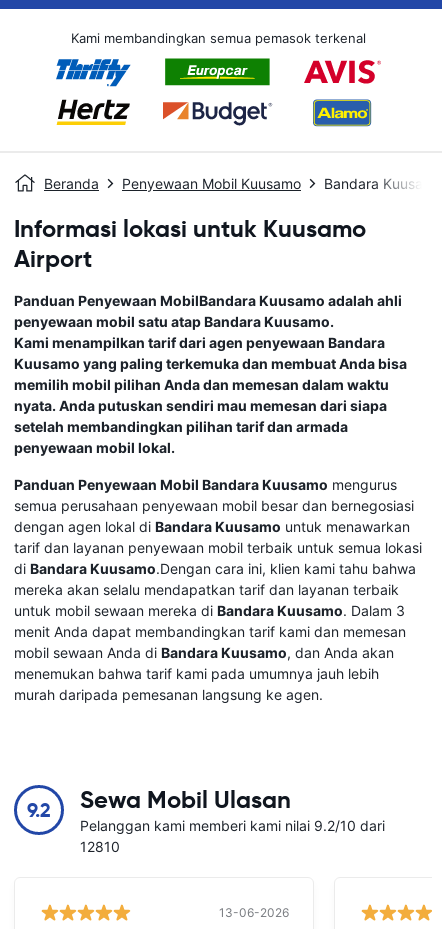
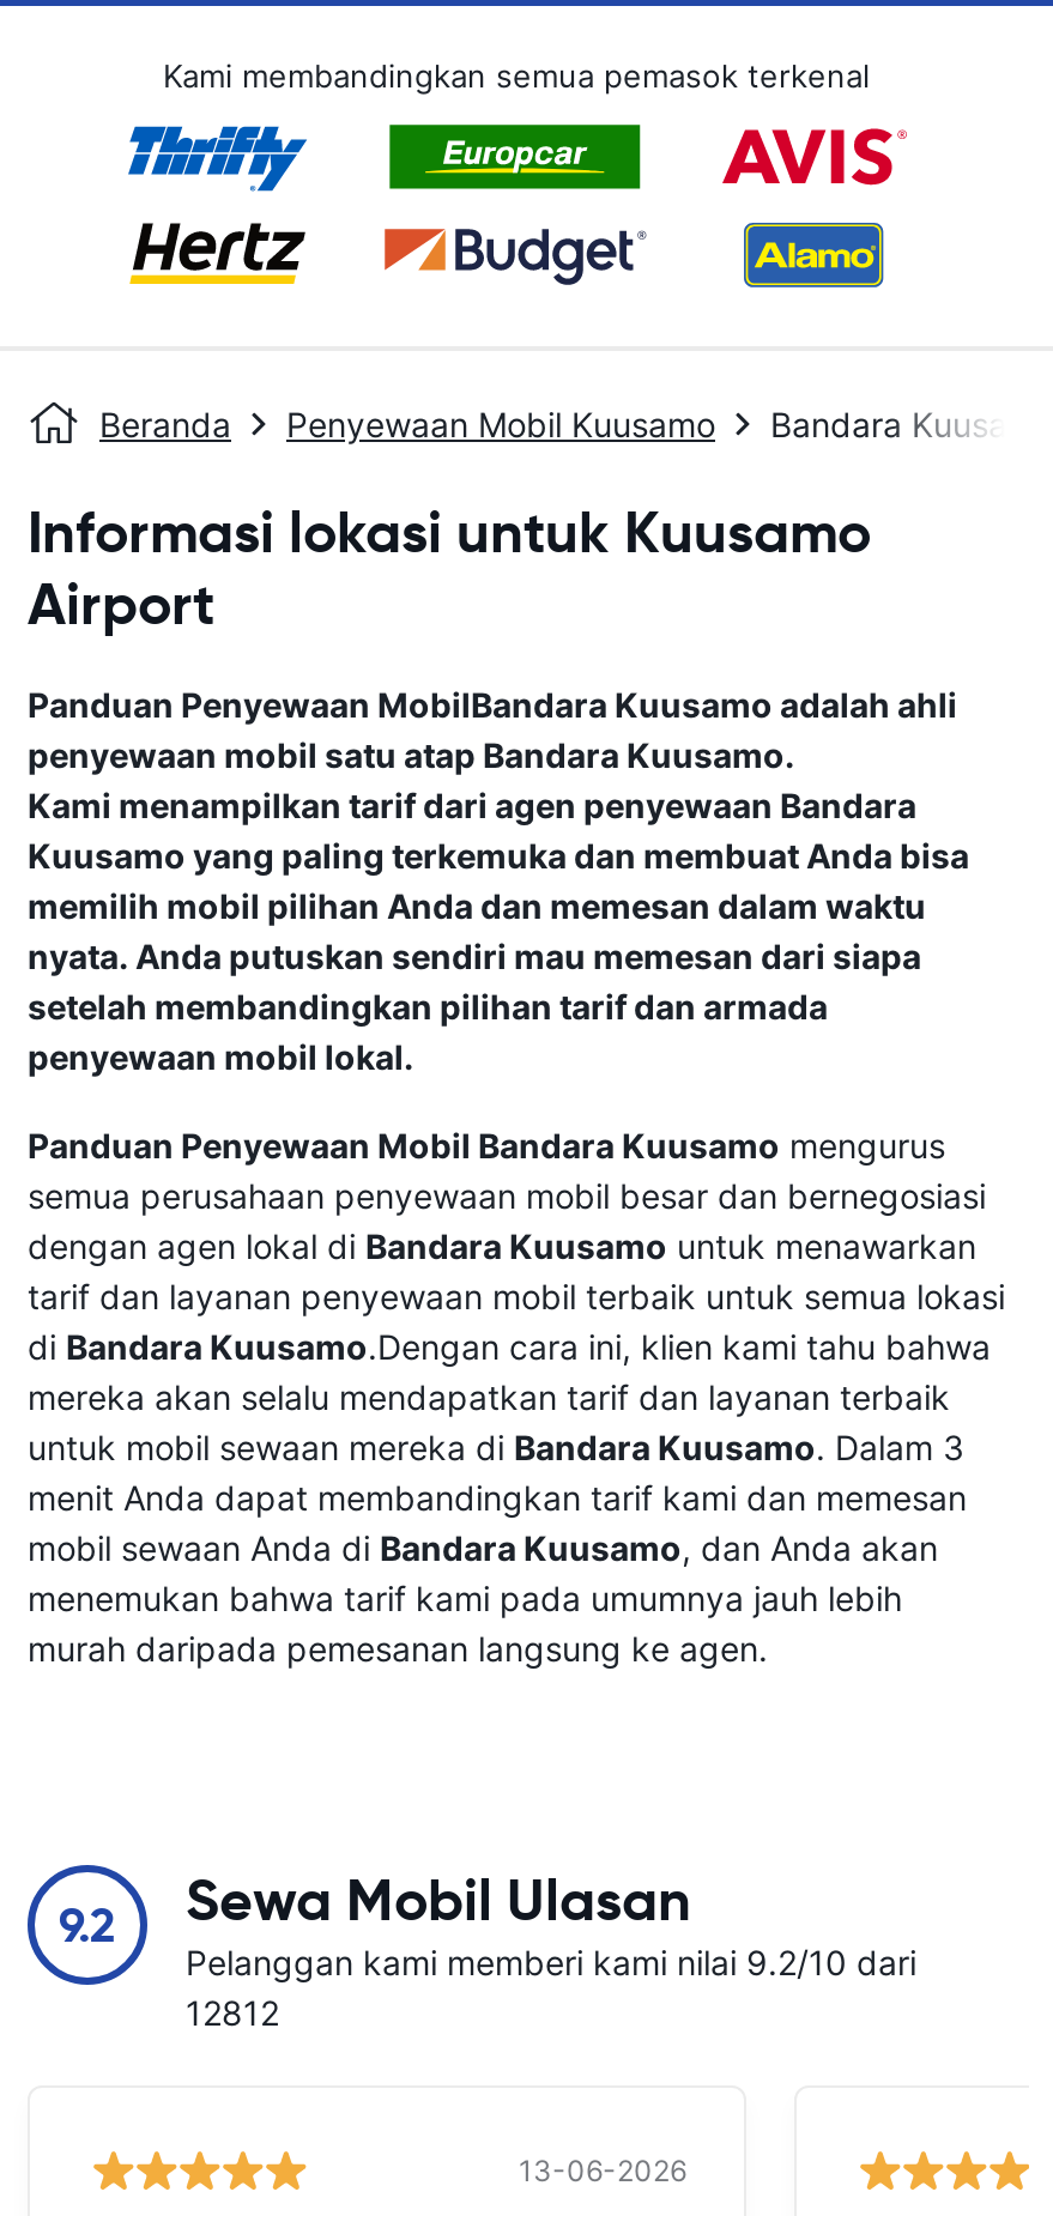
[80,838,120,855] 12810 -> [186,1992,279,2033] 12812

